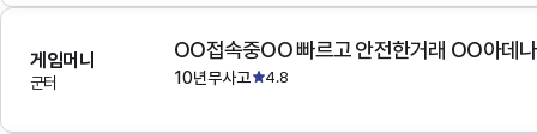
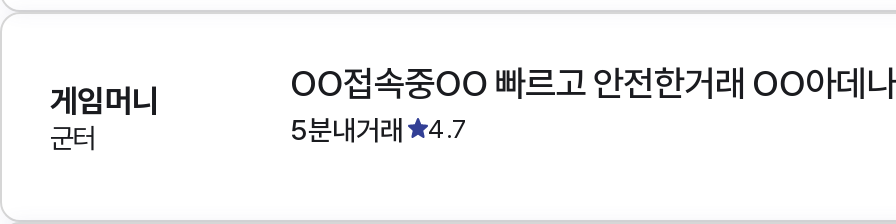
[174,68,289,87] 10년무사고 | 4.8 -> [290,113,468,145] 5분내거래 | 4.7

